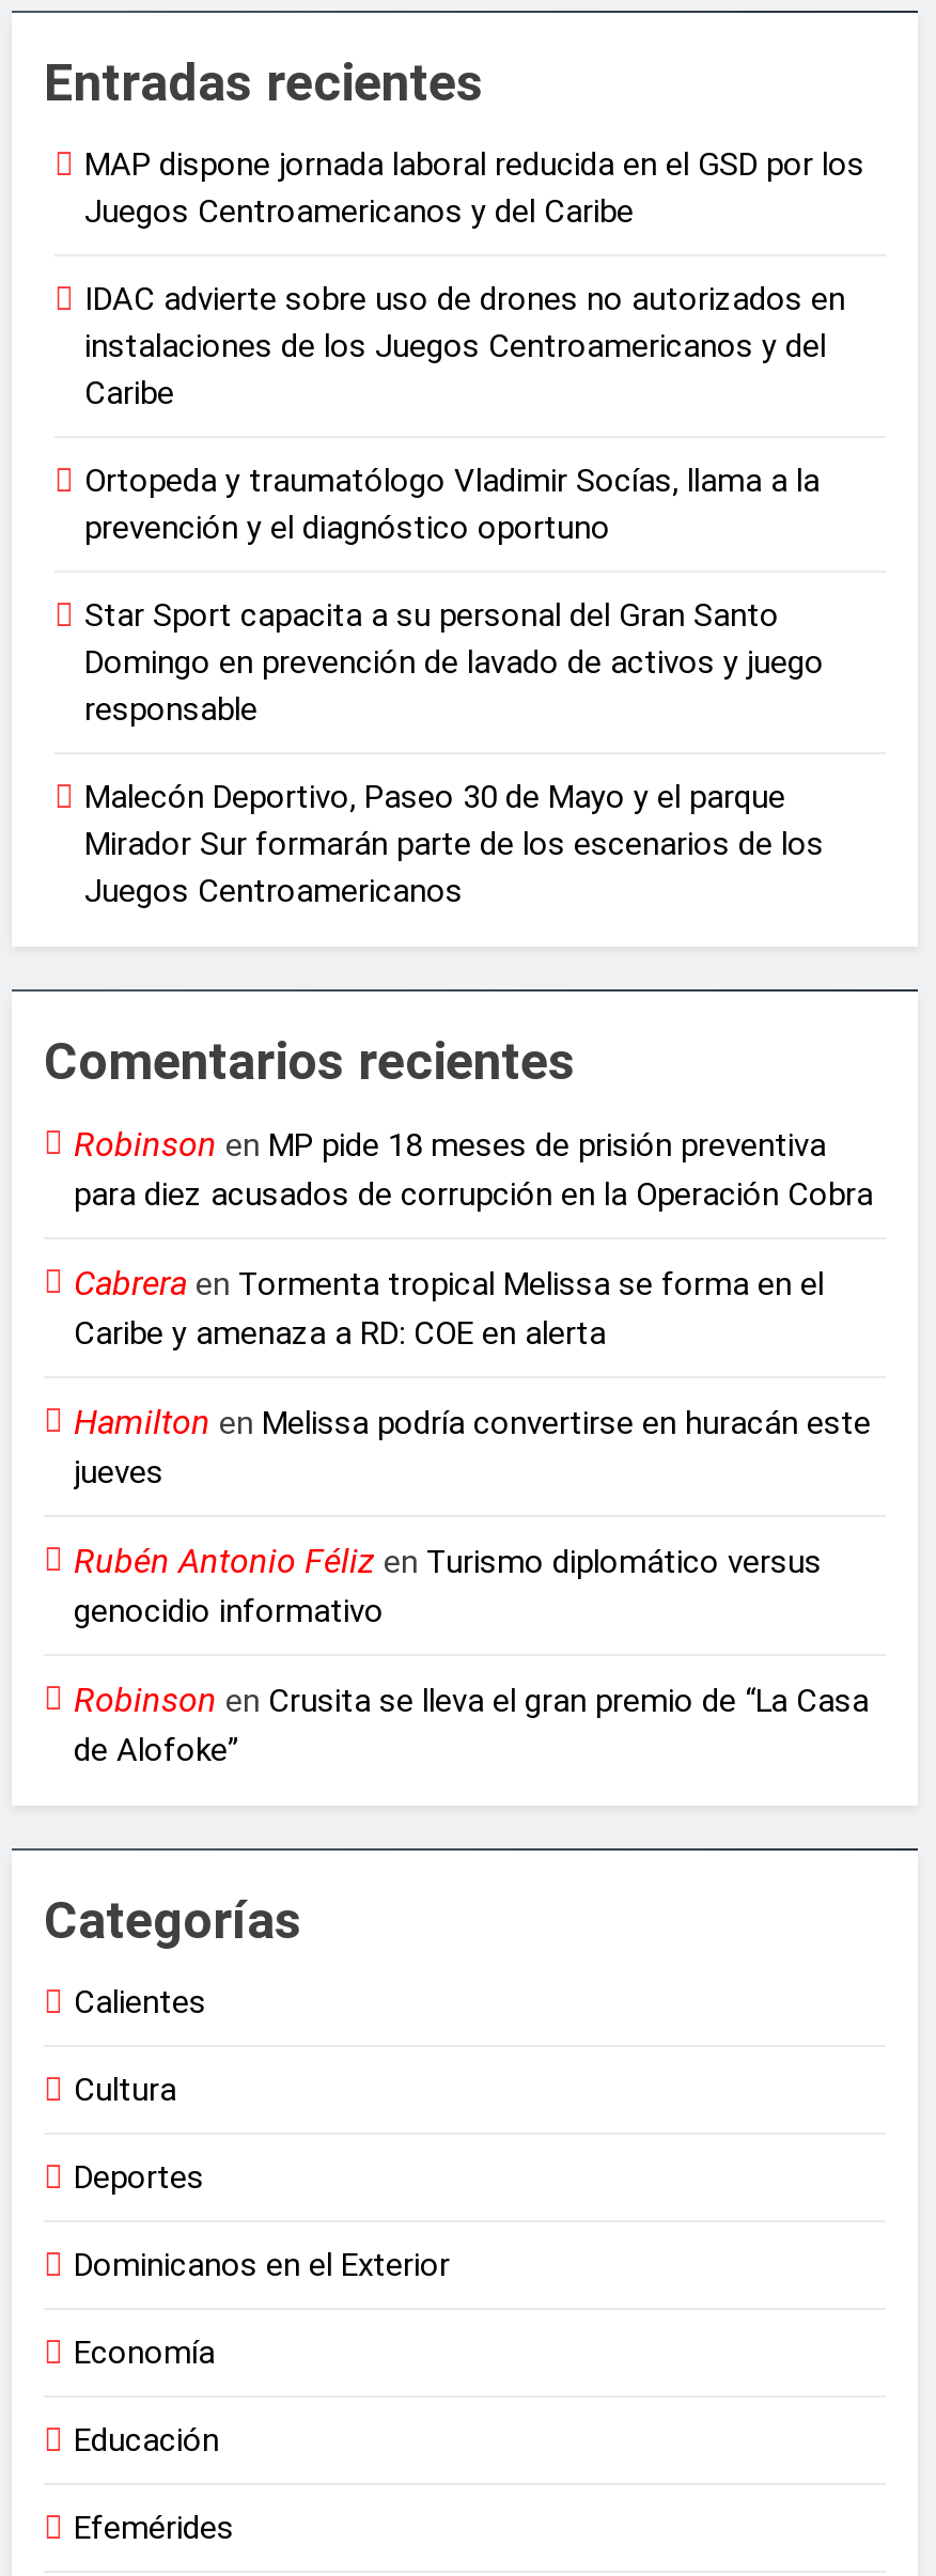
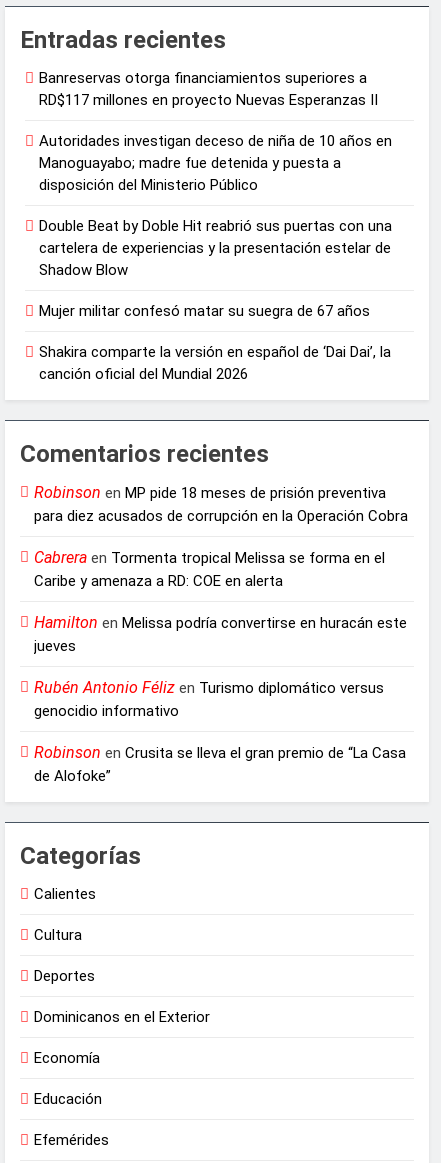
[84,144,864,230] MAP dispone jornada laboral reducida en el GSD por los | Juegos Centroamericanos y del Caribe -> [39,69,378,109] Banreservas otorga financiamientos superiores a | RD$117 millones en proyecto Nuevas Esperanzas II
[84,279,845,411] IDAC advierte sobre uso de drones no autorizados en | instalaciones de los Juegos Centroamericanos y del | Caribe -> [39,132,392,194] Autoridades investigan deceso de niña de 10 años en | Manoguayabo; madre fue detenida y puesta a | disposición del Ministerio Público
[84,460,820,546] Ortopeda y traumatólogo Vladimir Socías, llama a la | prevención y el diagnóstico oportuno -> [39,217,392,279] Double Beat by Doble Hit reabrió sus puertas con una | cartelera de experiencias y la presentación estelar de | Shadow Blow
[84,595,824,727] Star Sport capacita a su personal del Gran Santo | Domingo en prevención de lavado de activos y juego | responsable -> [39,302,370,320] Mujer militar confesó matar su suegra de 67 años
[84,777,824,909] Malecón Deportivo, Paseo 30 de Mayo y el parque | Mirador Sur formarán parte de los escenarios de los | Juegos Centroamericanos -> [39,343,391,383] Shakira comparte la versión en español de ‘Dai Dai’, la | canción oficial del Mundial 2026

